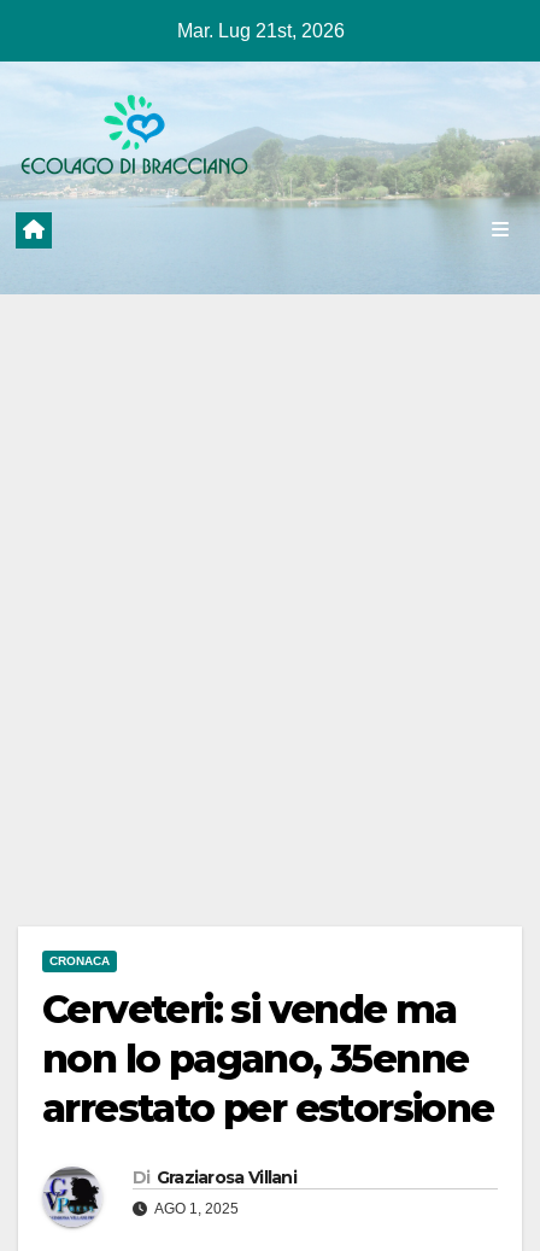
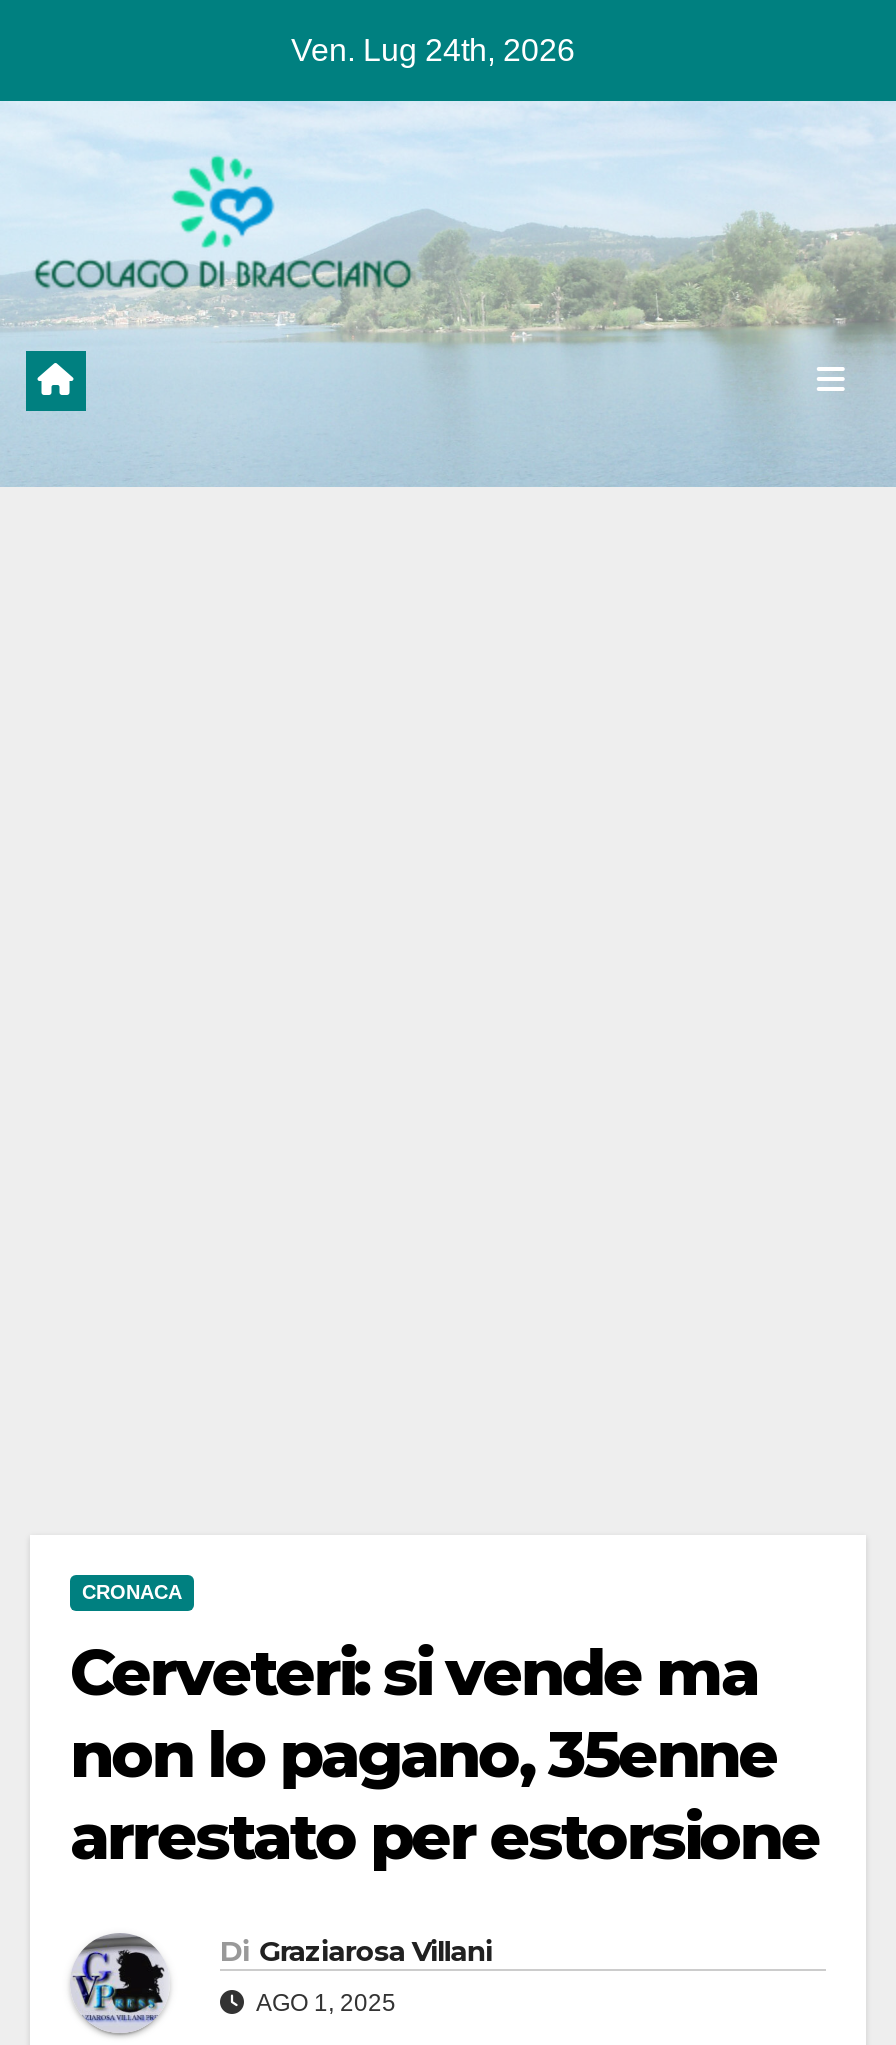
[177,21,345,41] Mar. Lug 21st, 2026 -> [291,33,575,67] Ven. Lug 24th, 2026

